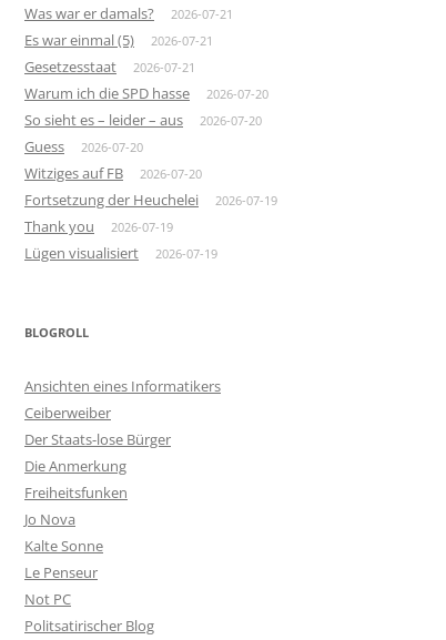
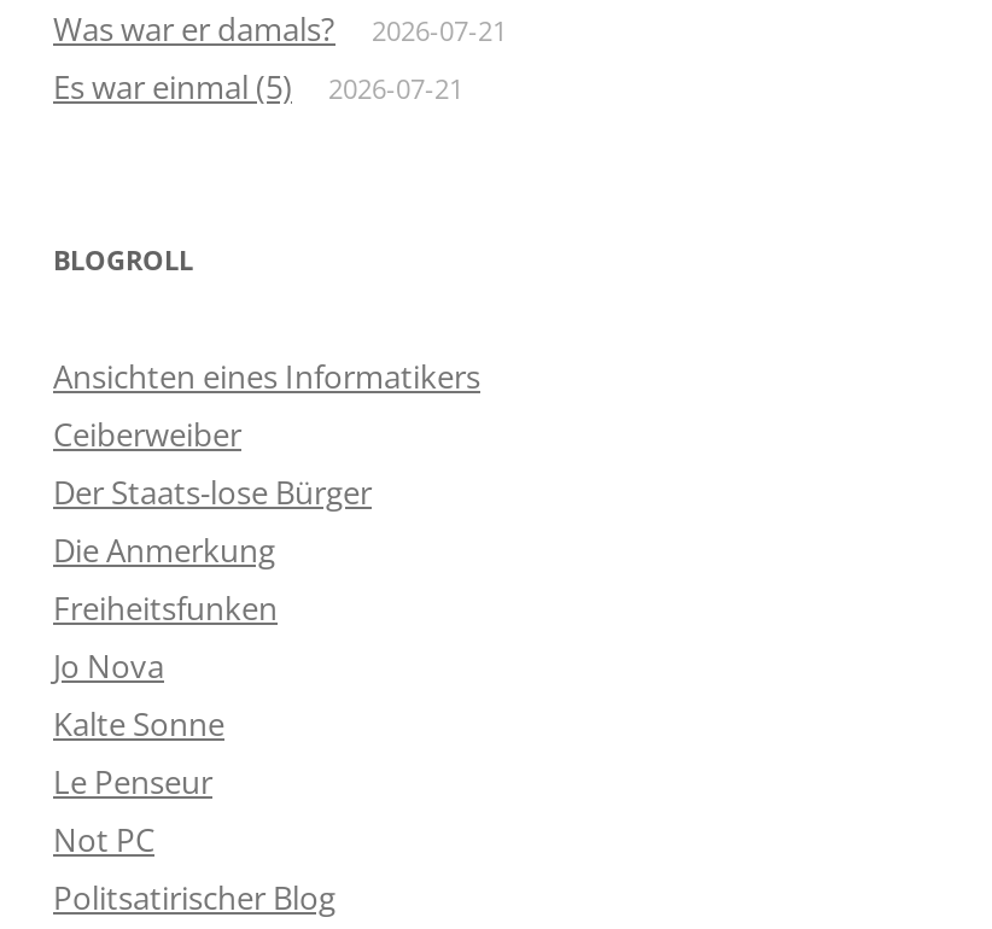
[24,57,277,263] Gesetzesstaat | 2026-07-21 | Warum ich die SPD hasse | 2026-07-20 | So sieht es – leider – aus | 2026-07-20 | Guess | 2026-07-20 | Witziges auf FB | 2026-07-20 | Fortsetzung der Heuchelei | 2026-07-19 | Thank you | 2026-07-19 | Lügen visualisiert | 2026-07-19 -> none

